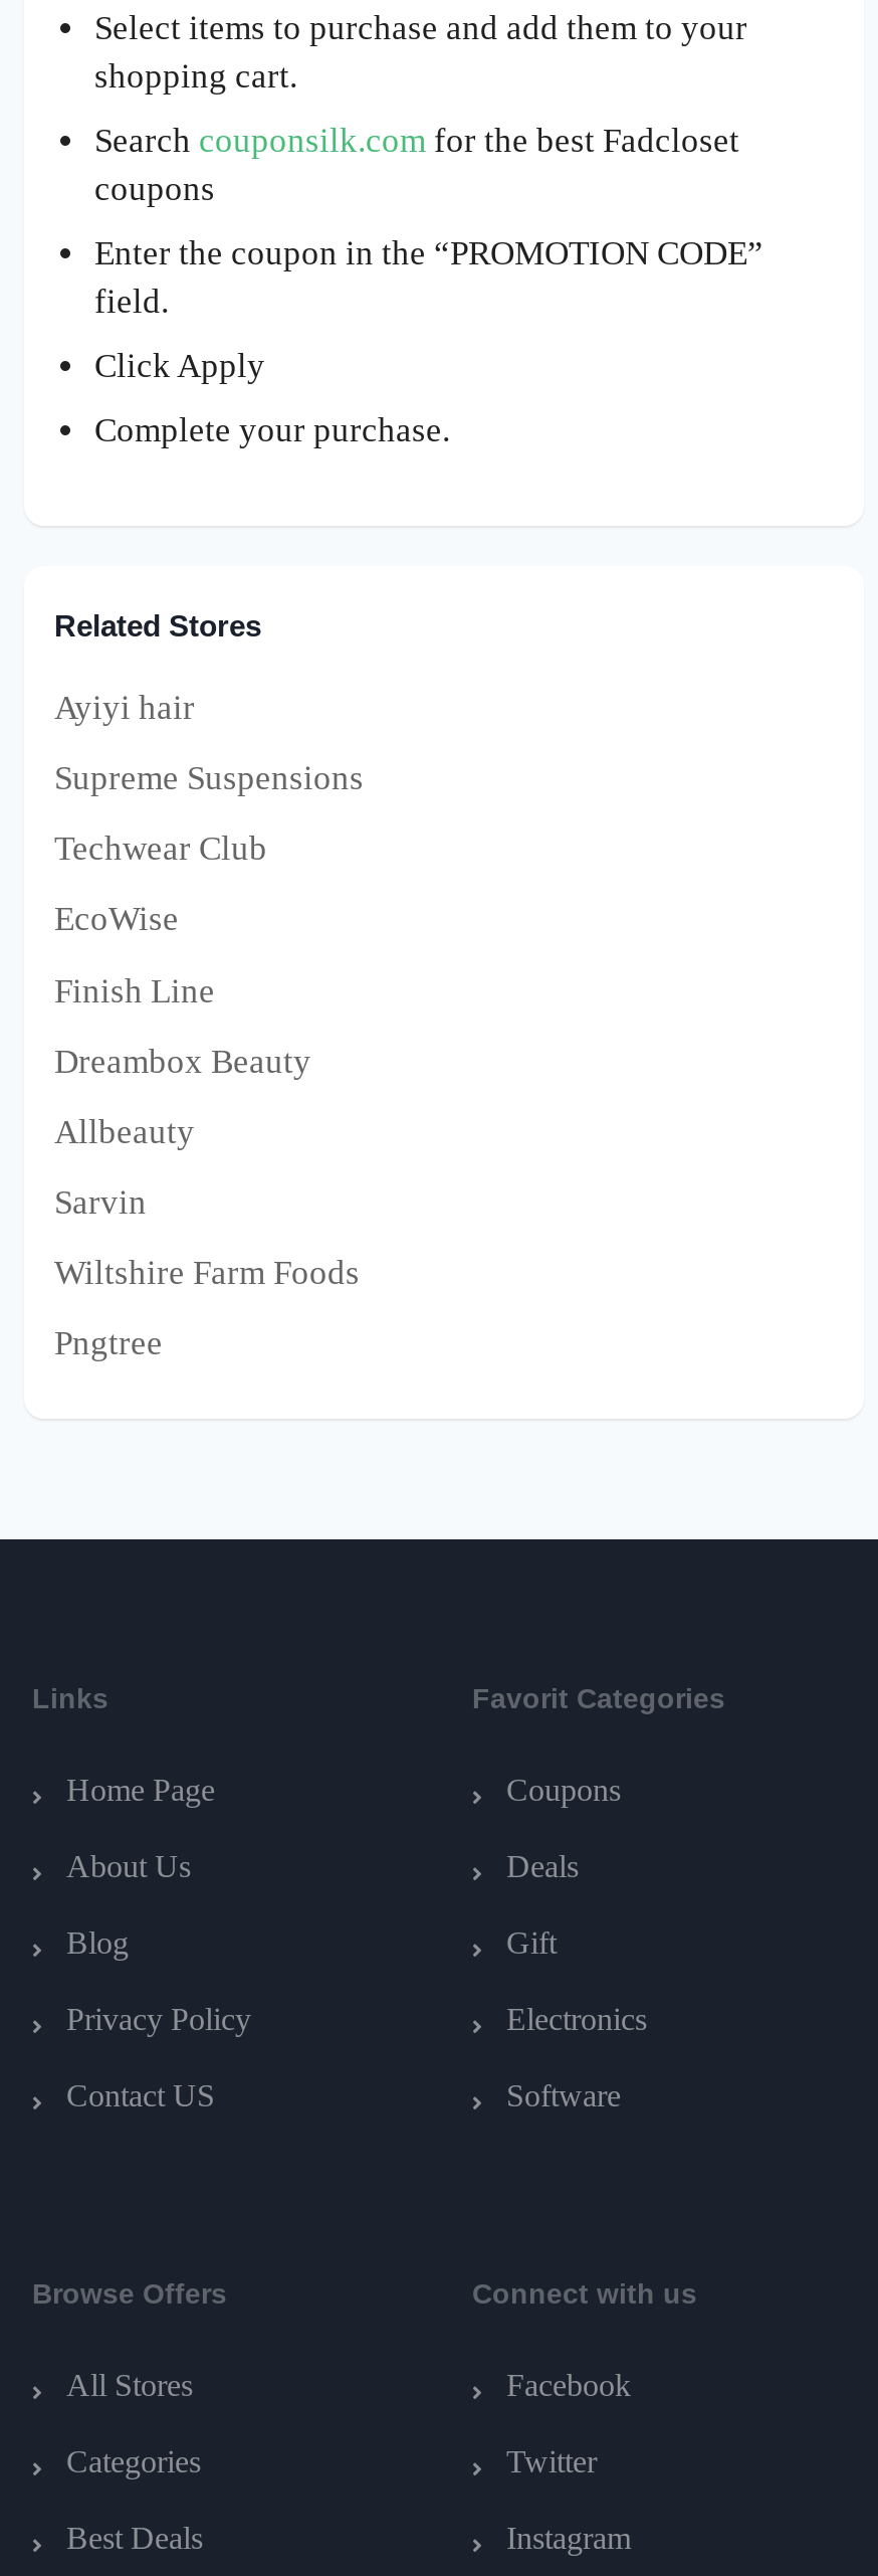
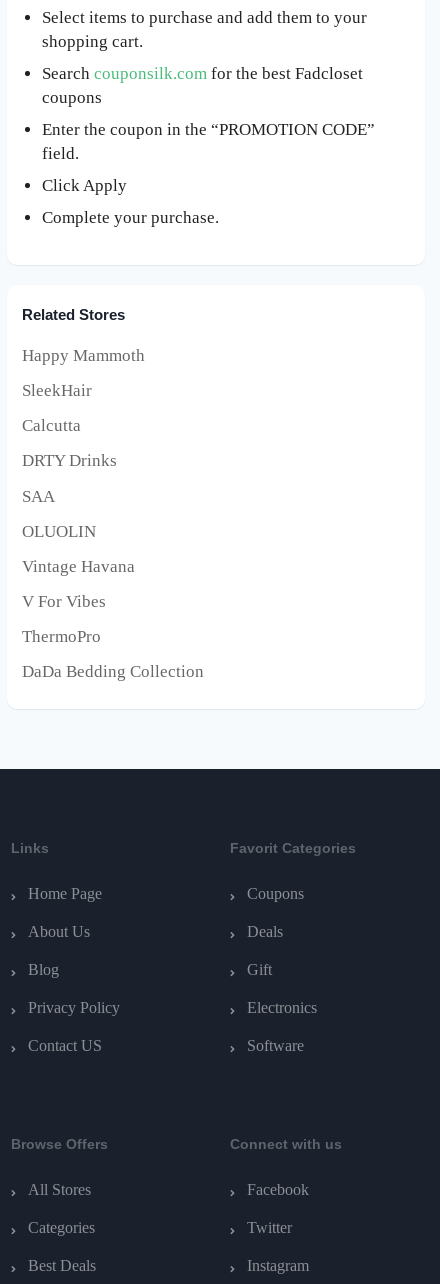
[54,689,195,727] Ayiyi hair -> [22,346,145,365] Happy Mammoth
[54,760,364,798] Supreme Suspensions -> [22,381,92,400] SleekHair
[54,830,267,869] Techwear Club -> [22,416,81,435] Calcutta
[54,901,179,939] EcoWise -> [22,451,117,470] DRTY Drinks
[54,971,215,1009] Finish Line -> [22,486,55,505] SAA
[54,1042,311,1080] Dreambox Beauty -> [22,522,96,541] OLUOLIN
[54,1112,195,1151] Allbeauty -> [22,557,135,576] Vintage Havana
[54,1183,147,1221] Sarvin -> [22,592,106,611] V For Vibes
[54,1254,360,1292] Wiltshire Farm Foods -> [22,627,101,646] ThermoPro
[54,1324,163,1362] Pngtree -> [22,662,204,681] DaDa Bedding Collection

